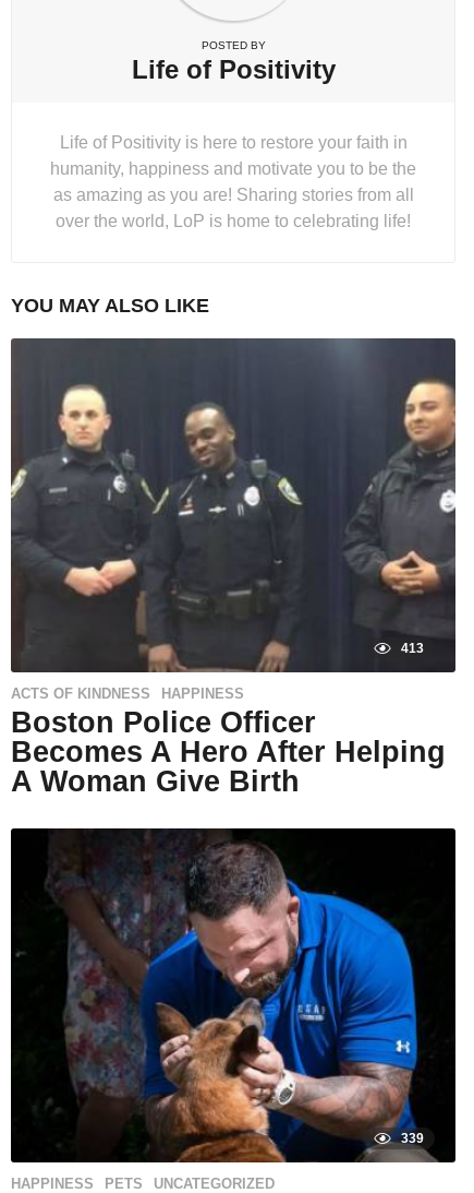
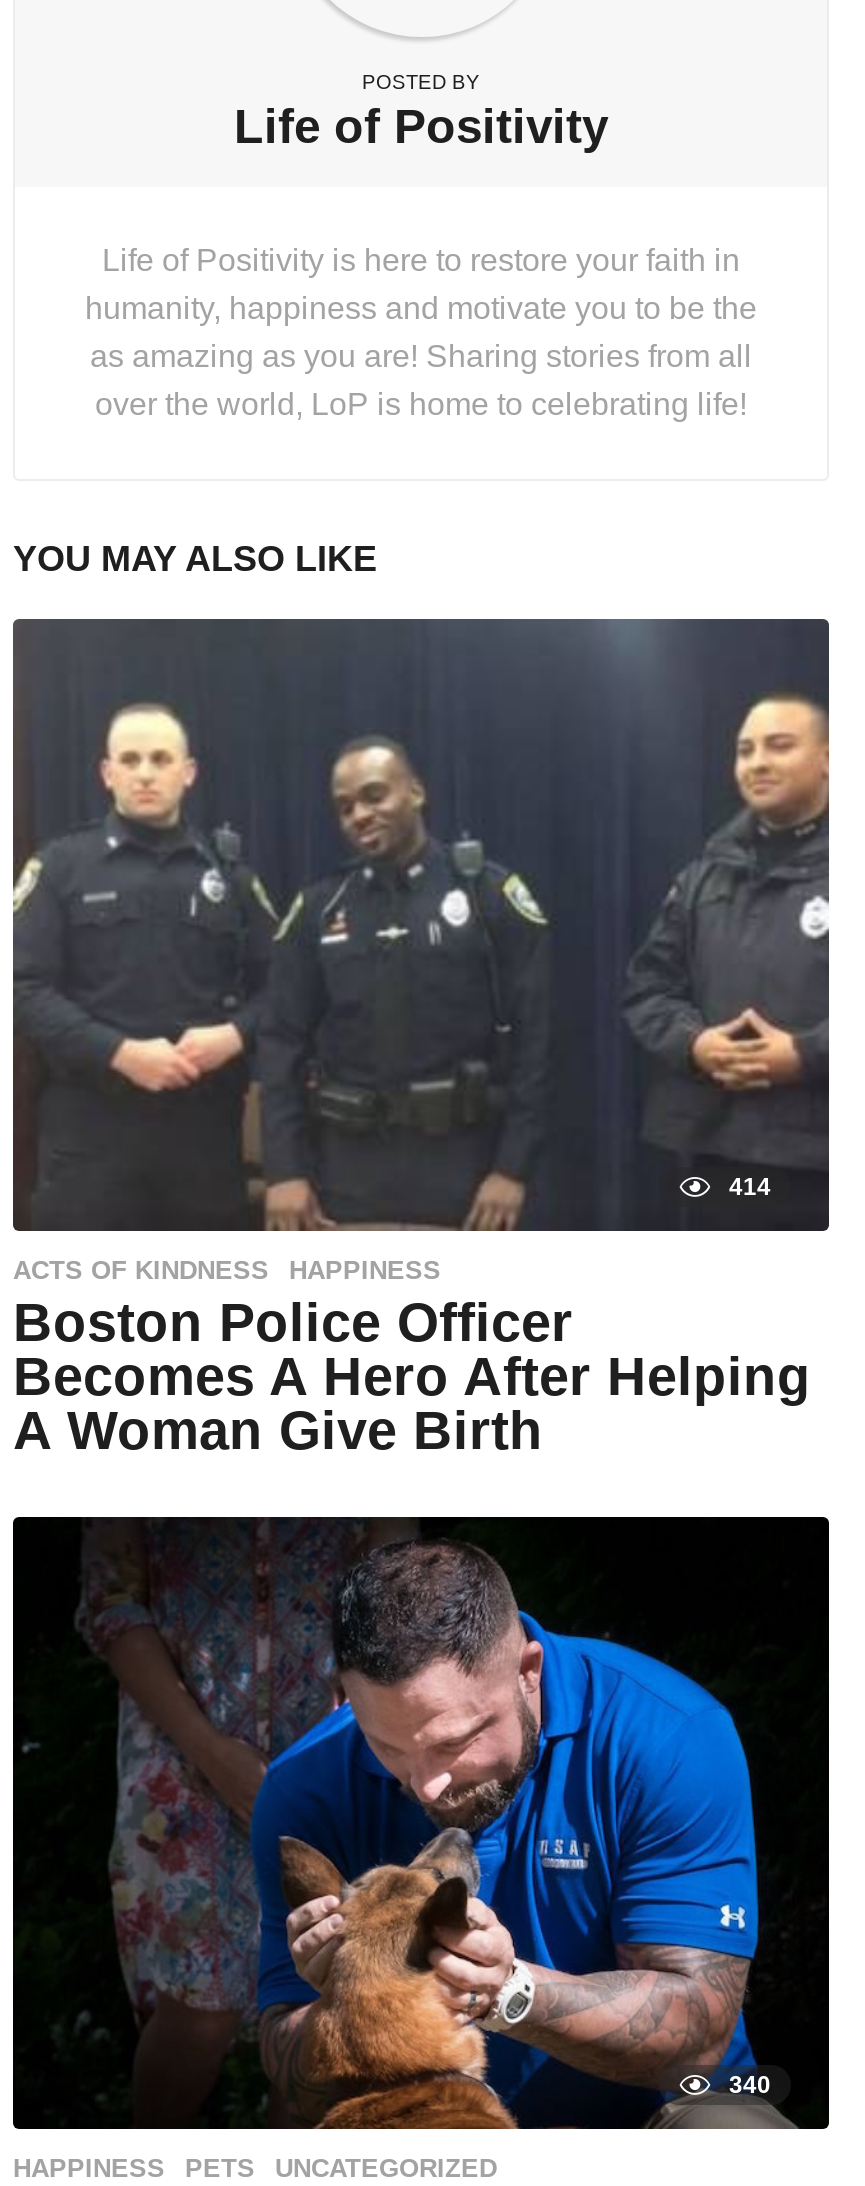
[401,640,424,656] 413 -> [729,1173,771,1201] 414
[401,1130,424,1146] 339 -> [729,2071,771,2099] 340

